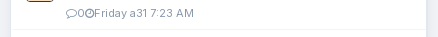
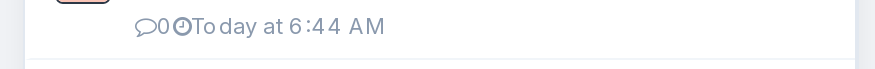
[77,6,194,20] 0 Friday a31 7:23 AM -> [157,12,385,40] 0 Today at 6:44 AM

